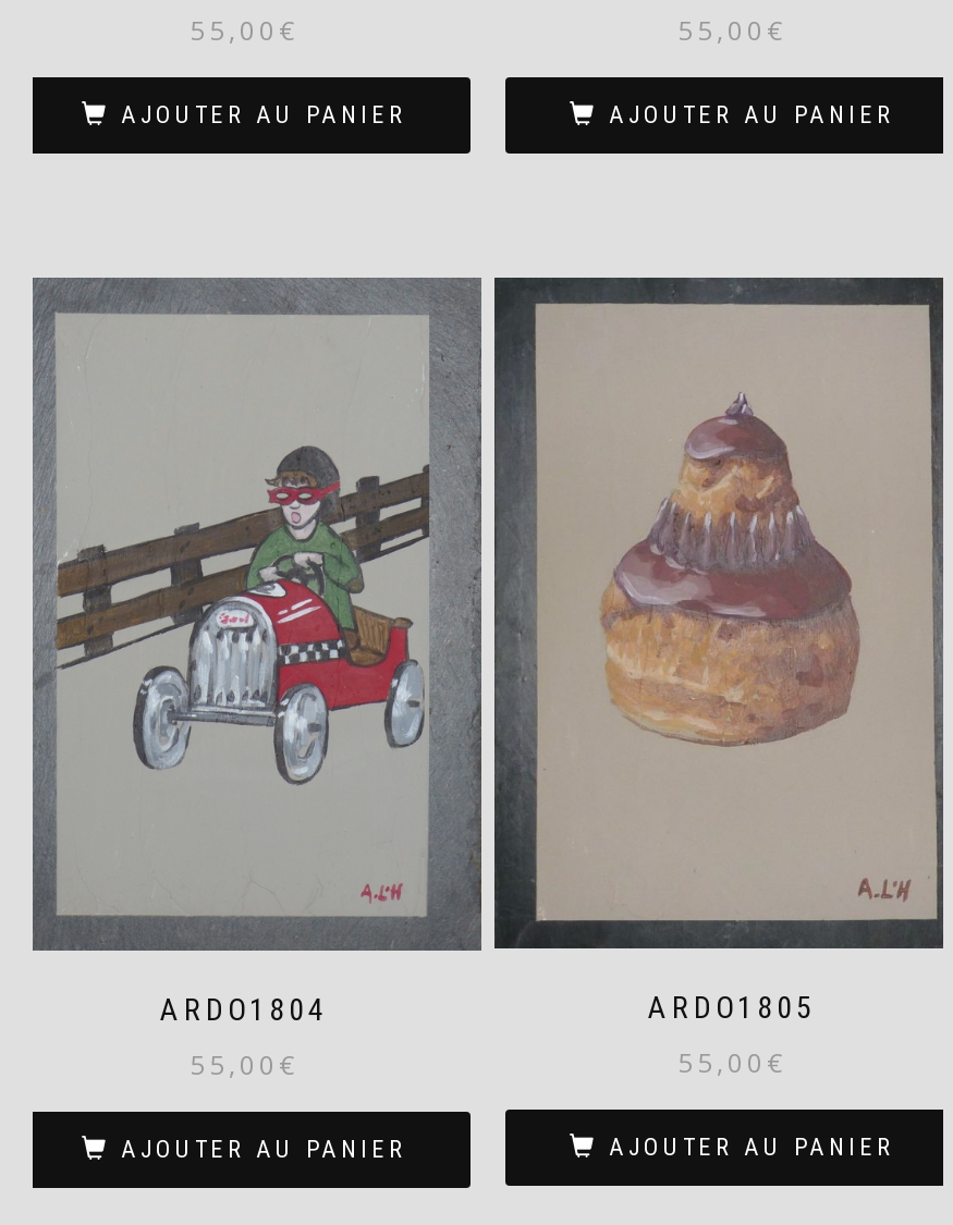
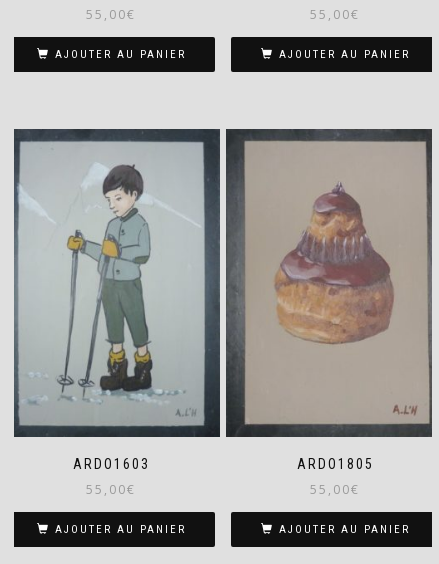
[33,279,481,1026] [image] | ARDO1804 -> [15,130,219,472] [image] | ARDO1603

